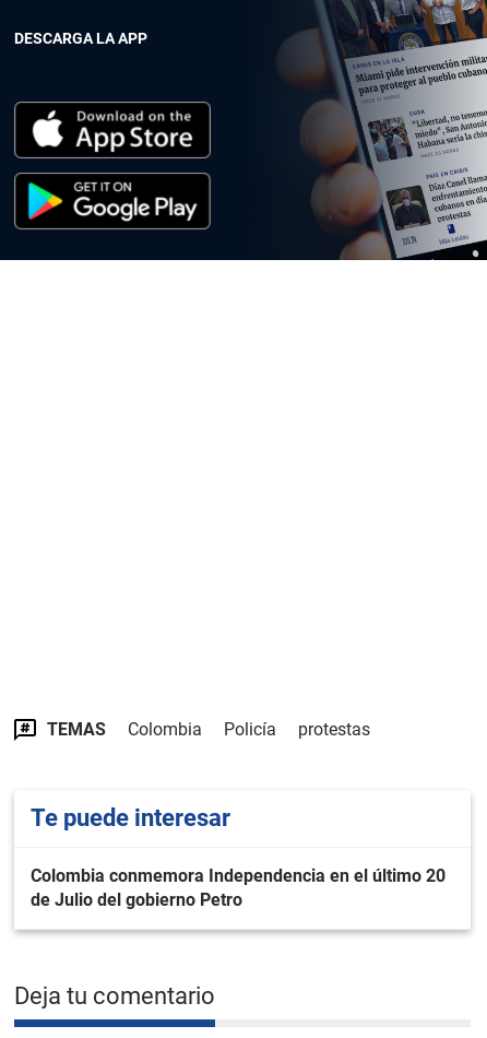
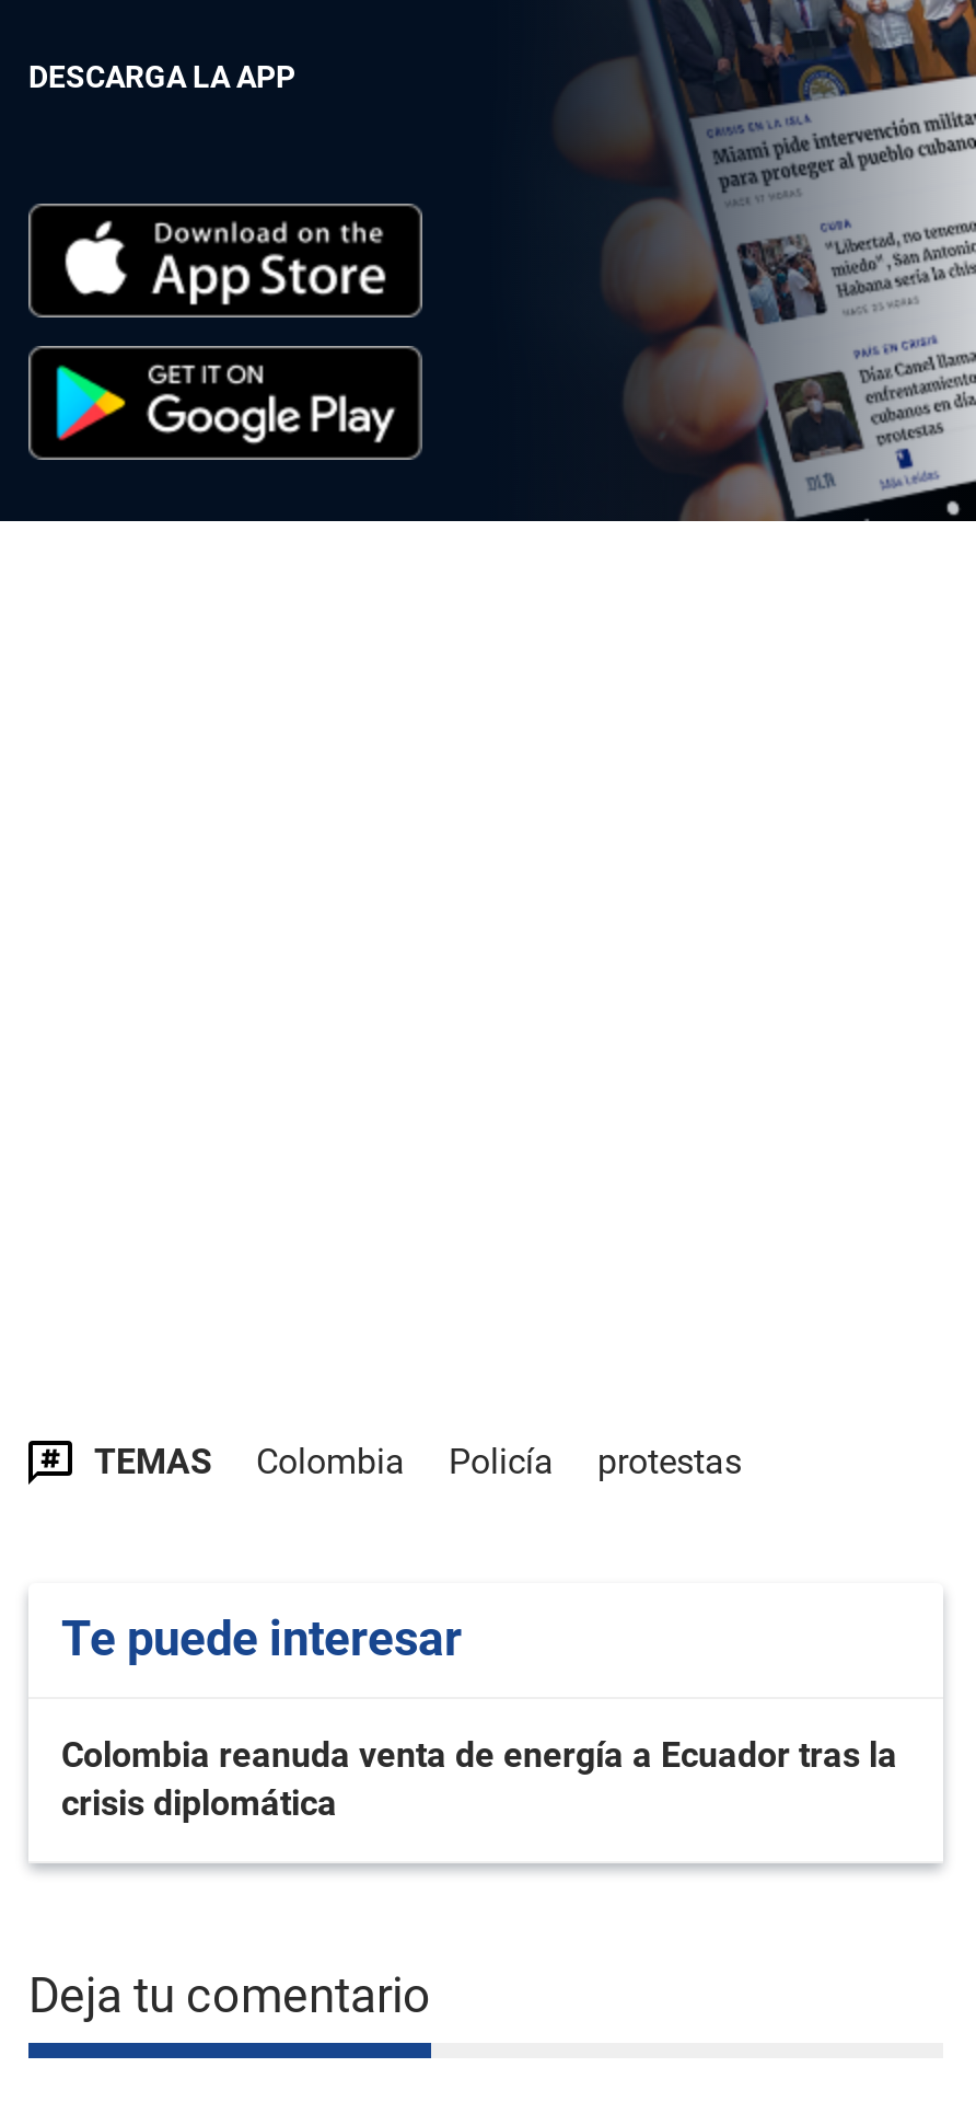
[31,865,446,910] Colombia conmemora Independencia en el último 20 | de Julio del gobierno Petro -> [61,1734,897,1824] Colombia reanuda venta de energía a Ecuador tras la | crisis diplomática

